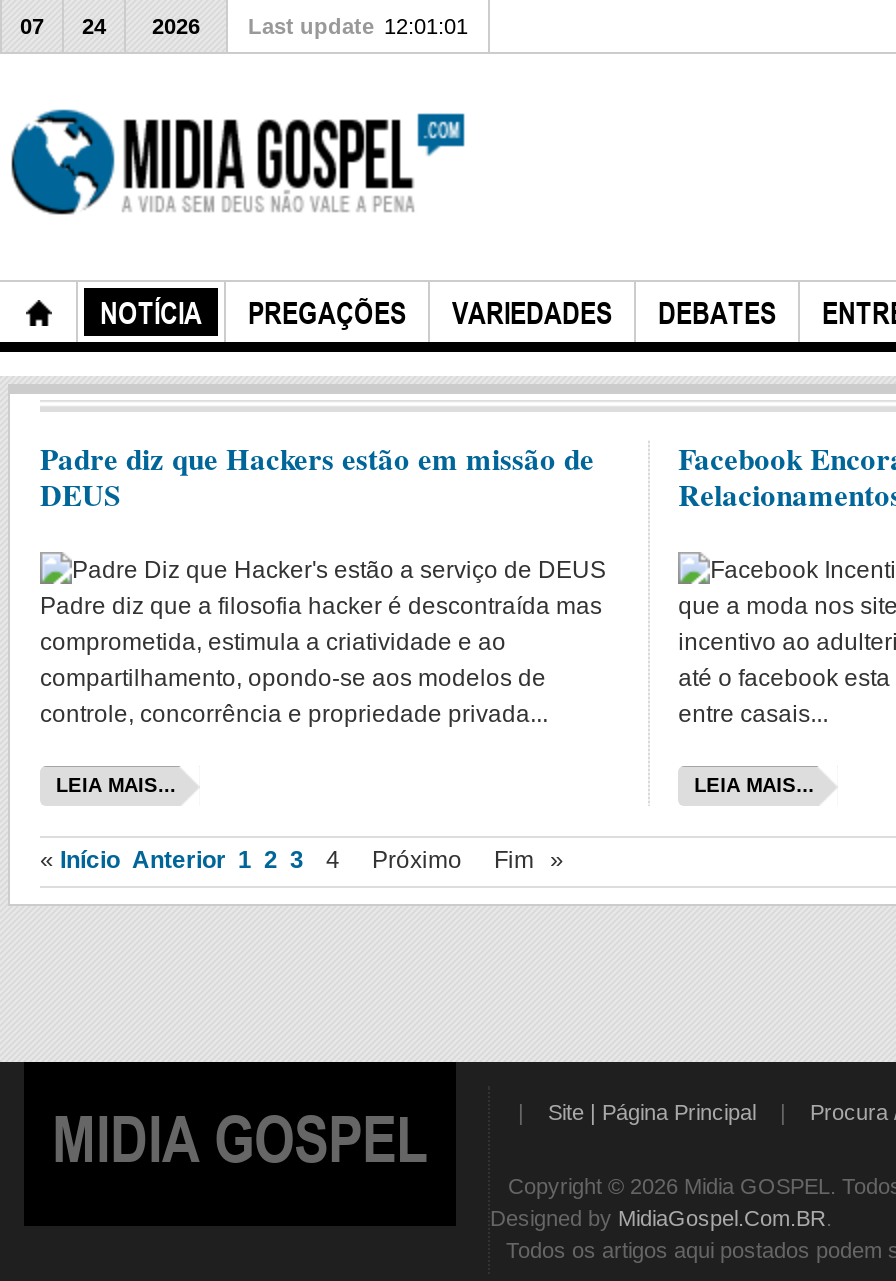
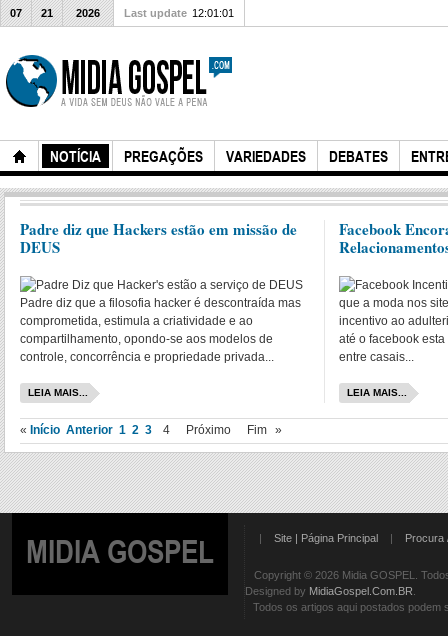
[20,14,468,38] 07 24 2026 Last update 12:01:01 -> [10,7,234,19] 07 21 2026 Last update 12:01:01

